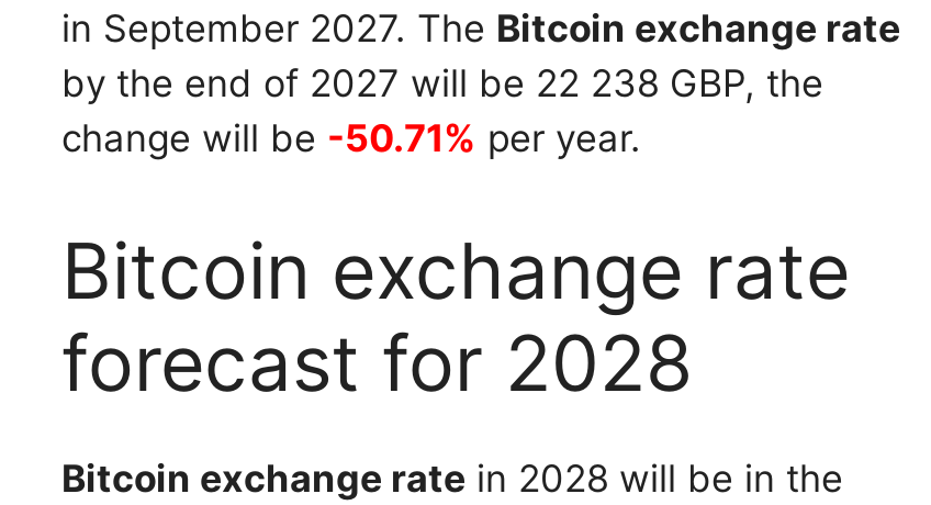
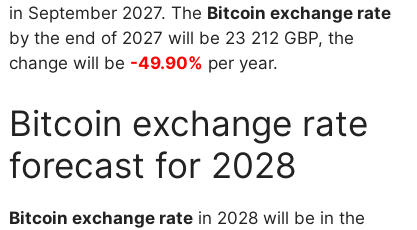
[61,61,823,105] by the end of 2027 will be 22 238 GBP, the -> [9,28,354,48] by the end of 2027 will be 23 212 GBP, the
[61,116,641,160] change will be -50.71% per year. -> [9,53,278,73] change will be -49.90% per year.

